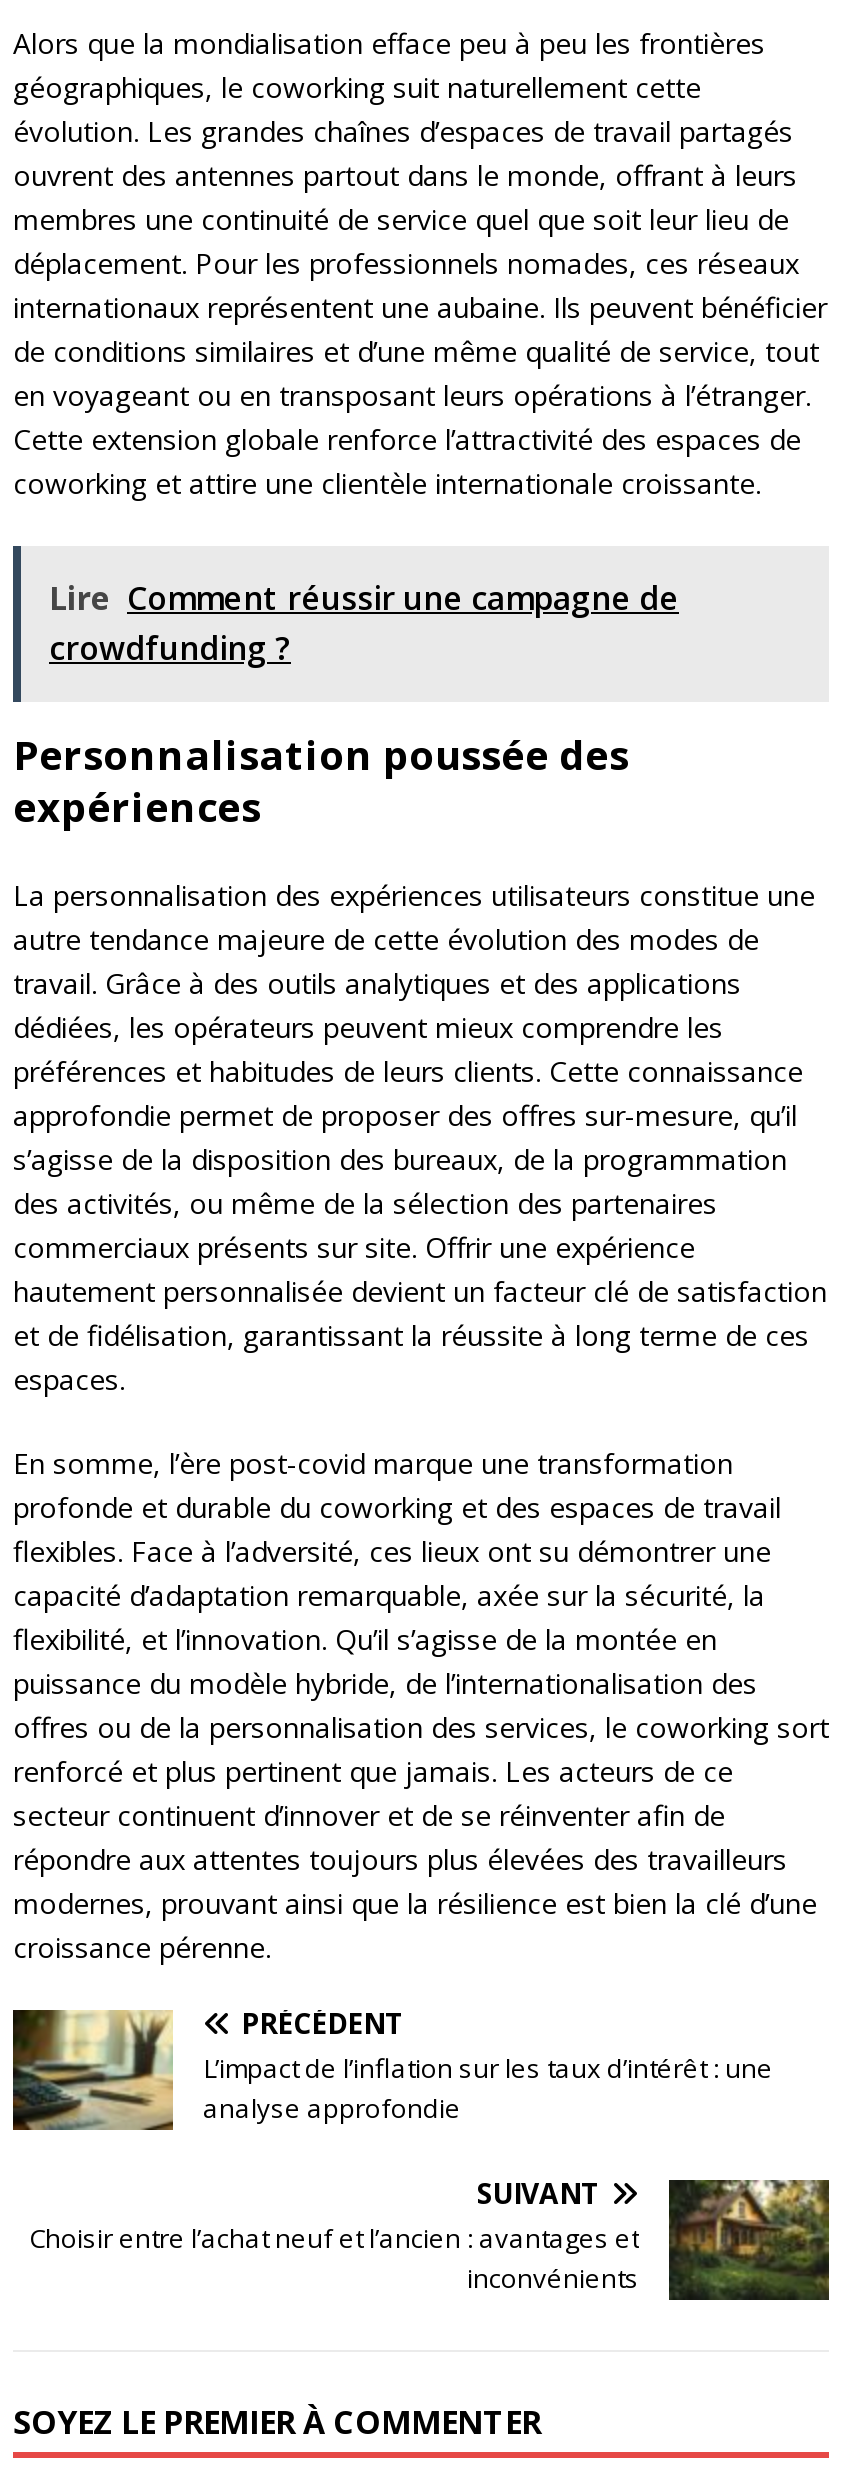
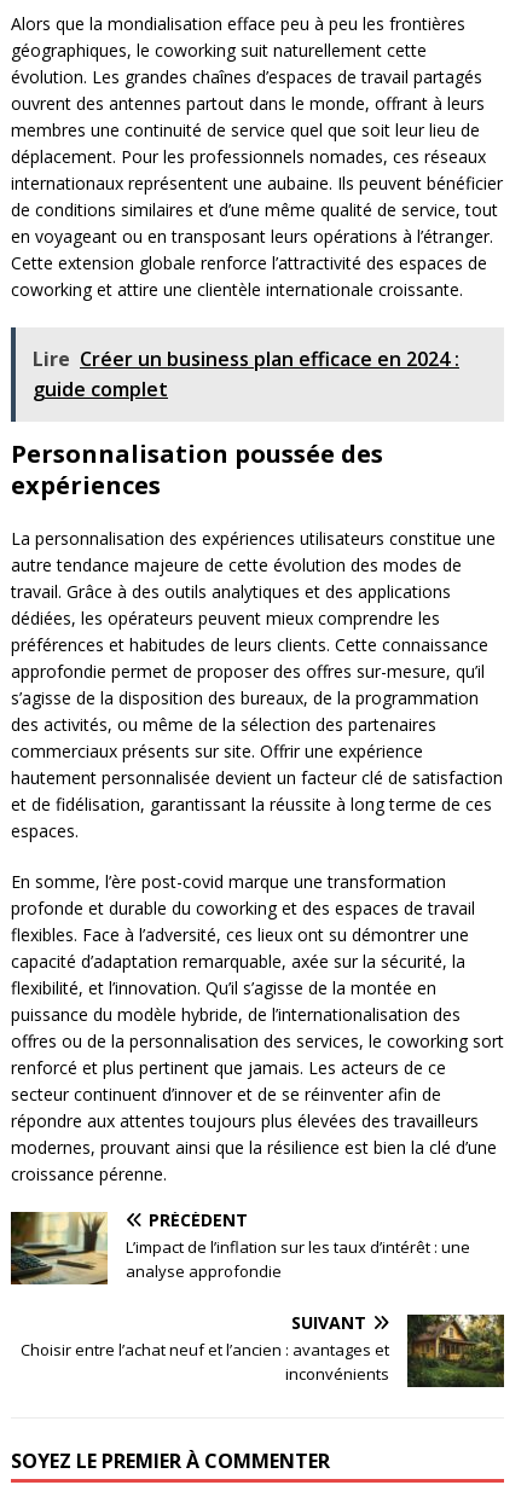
[49,577,679,671] Lire Comment réussir une campagne de | crowdfunding ? -> [33,346,459,403] Lire Créer un business plan efficace en 2024 : | guide complet

